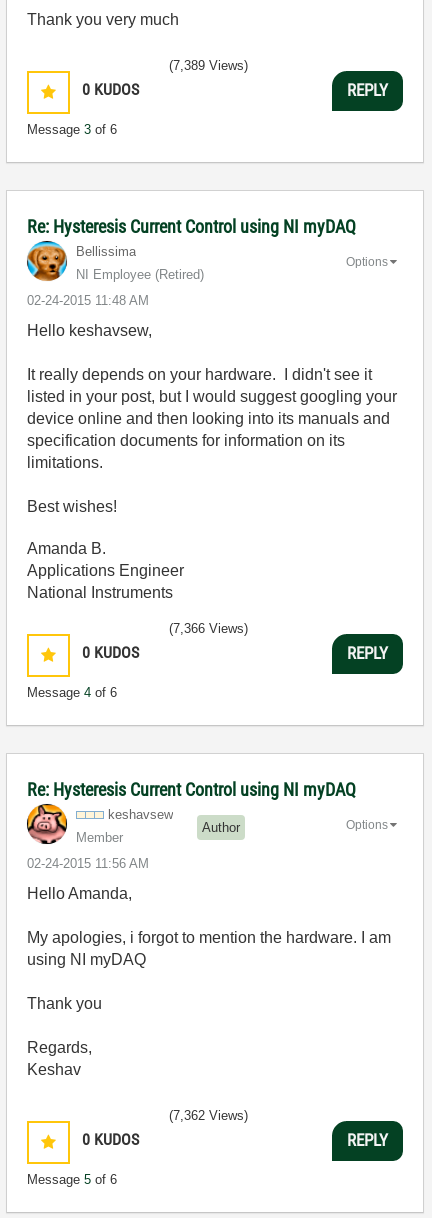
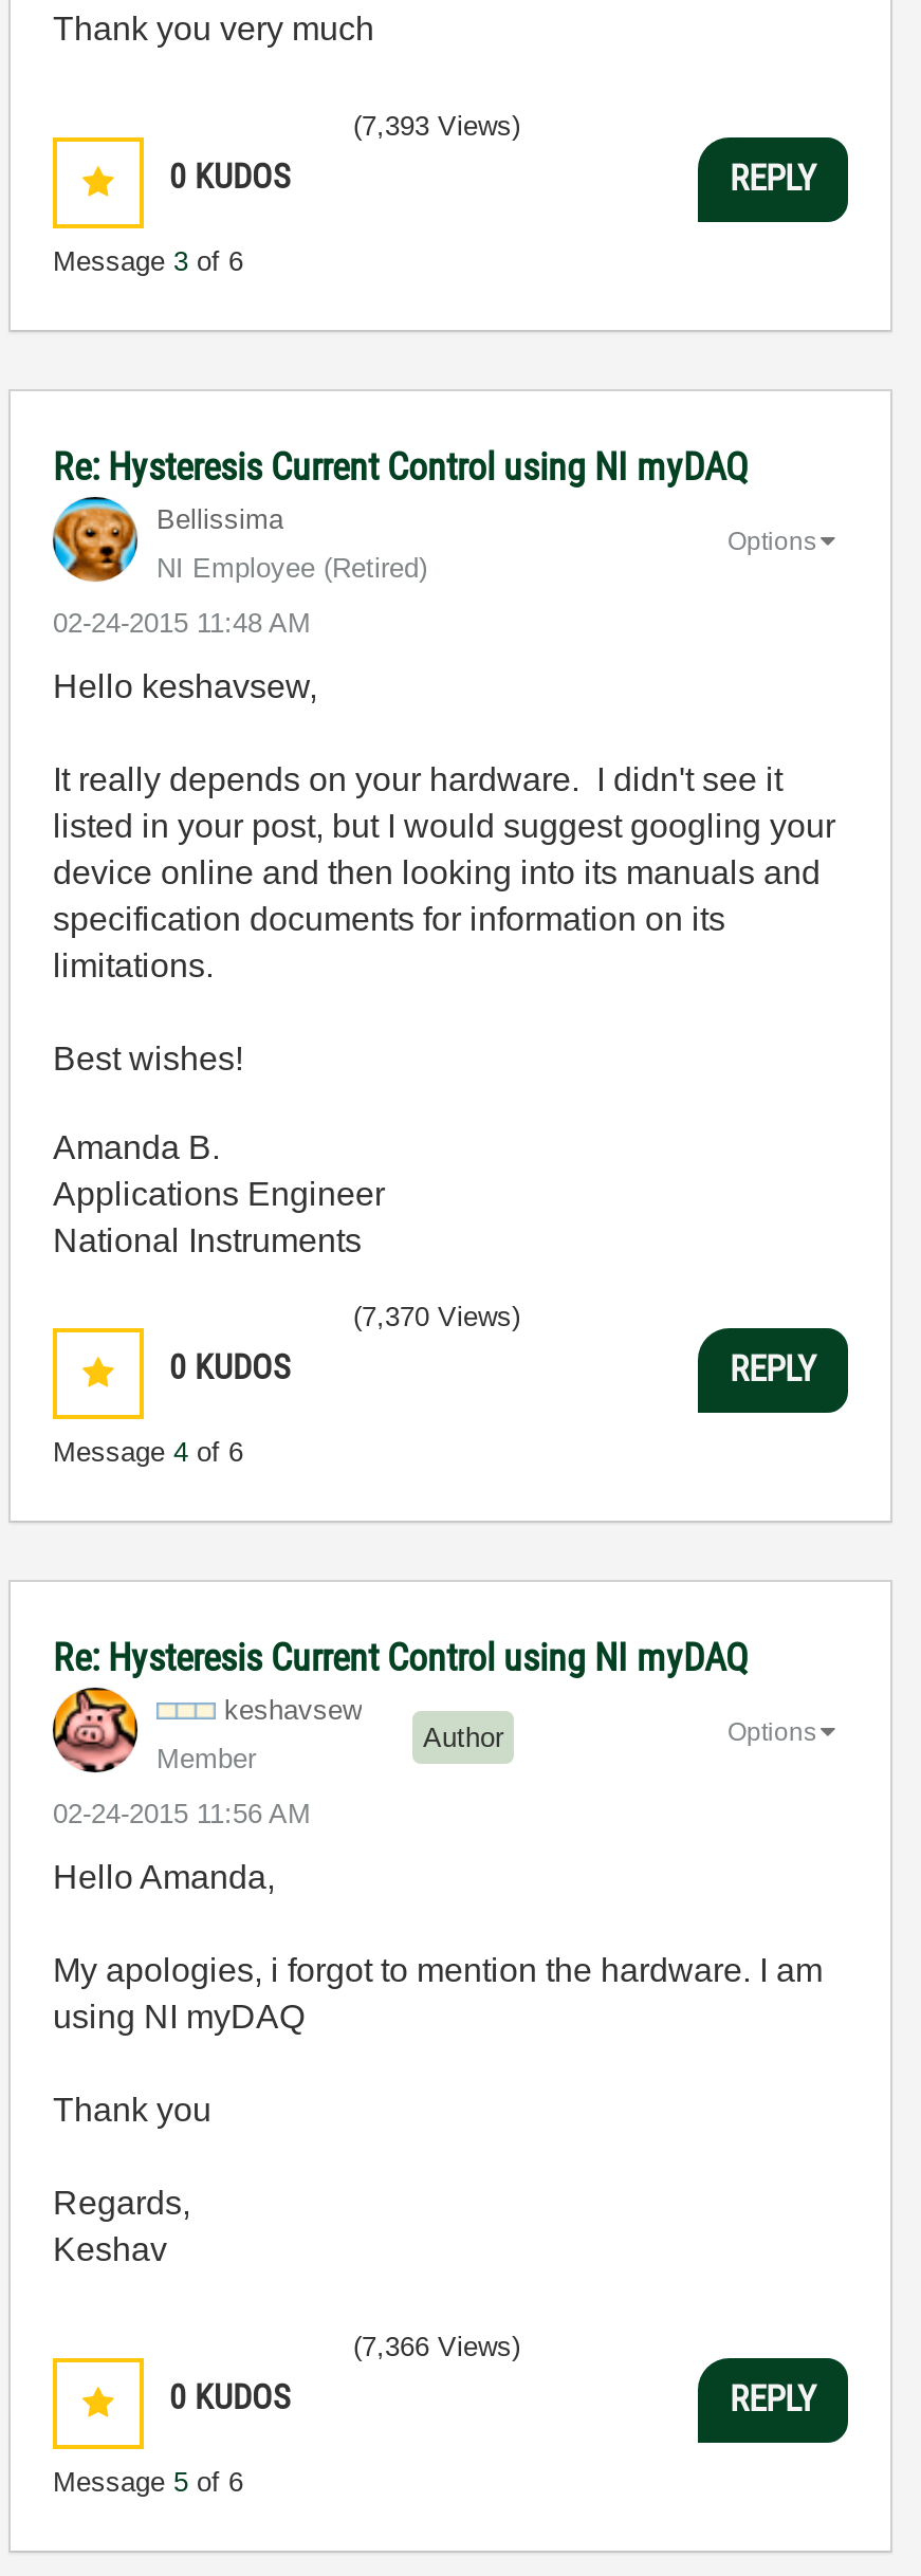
[169,58,248,73] (7,389 Views) -> [353,109,520,141] (7,393 Views)
[169,621,248,636] (7,366 Views) -> [353,1300,520,1332] (7,370 Views)
[169,1108,248,1123] (7,362 Views) -> [353,2330,520,2362] (7,366 Views)

